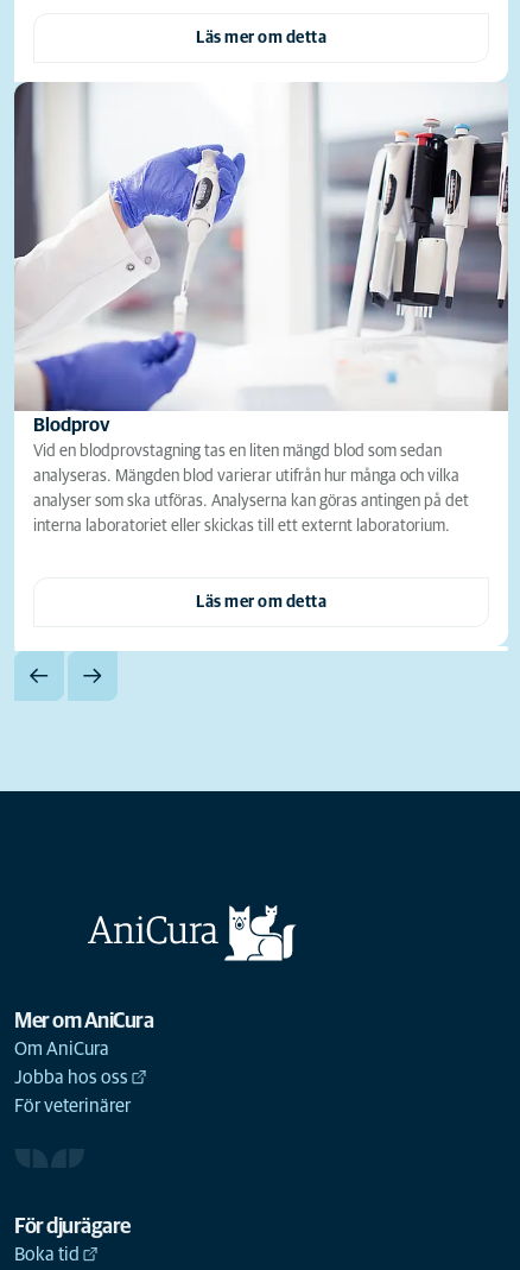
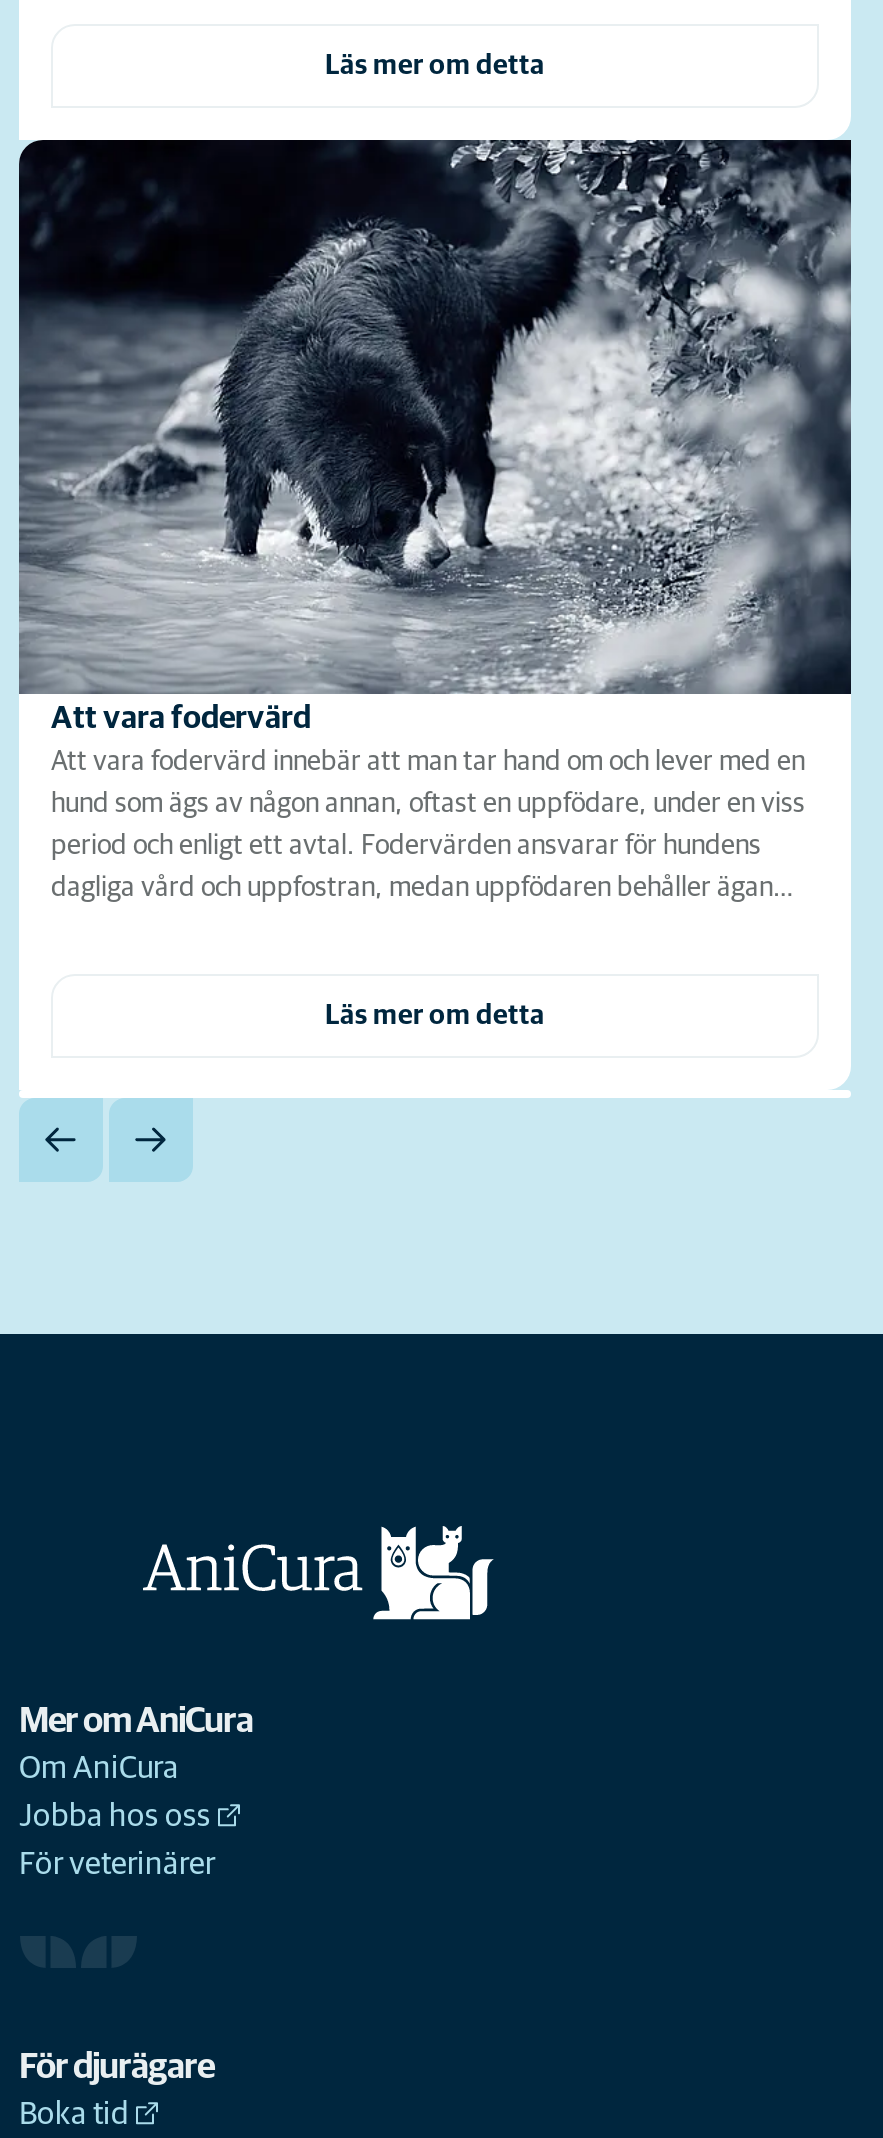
[14,82,508,460] [image] | Blodprov | Vid en blodprovstagning tas en liten mängd blod som sedan -> [17,137,853,776] [image] | Att vara fodervärd | Att vara fodervärd innebär att man tar hand om och lever med en
[33,468,459,485] analyseras. Mängden blod varierar utifrån hur många och vilka -> [51,790,805,818] hund som ägs av någon annan, oftast en uppfödare, under en viss
[33,493,469,510] analyser som ska utföras. Analyserna kan göras antingen på det -> [51,832,761,860] period och enligt ett avtal. Fodervärden ansvarar för hundens
[33,518,450,535] interna laboratoriet eller skickas till ett externt laboratorium. -> [51,874,793,902] dagliga vård och uppfostran, medan uppfödaren behåller ägan…

